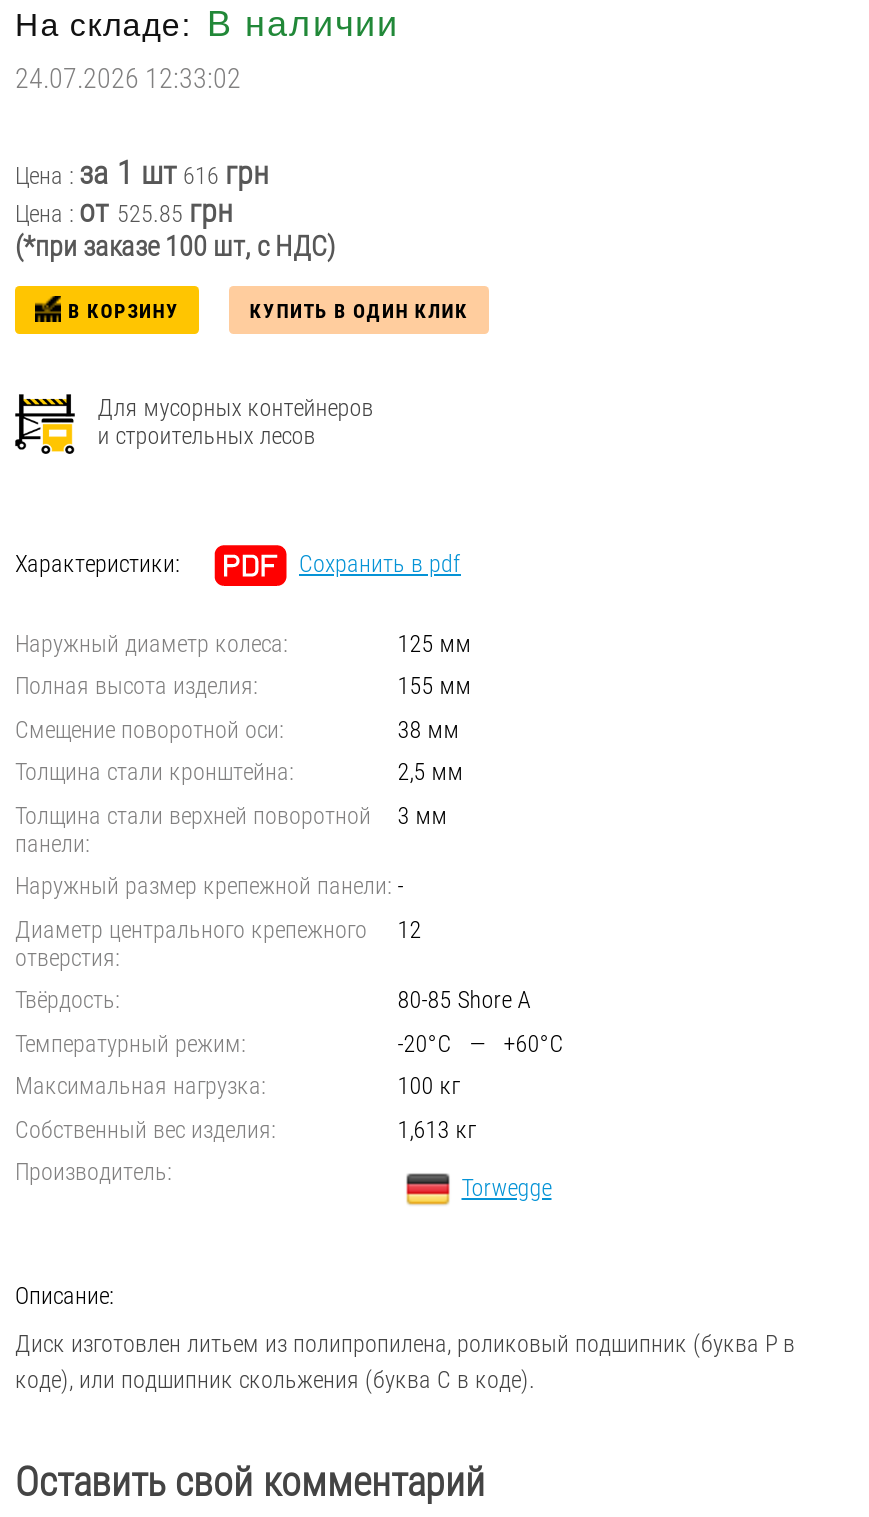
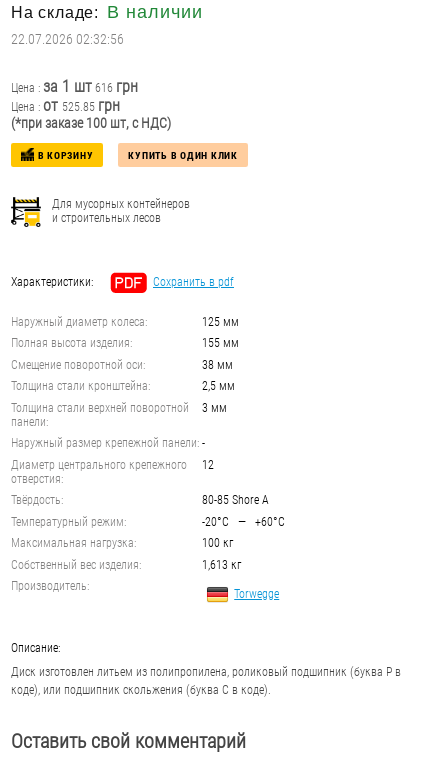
[15,62,241,94] 24.07.2026 12:33:02 -> [11,31,124,47] 22.07.2026 02:32:56

